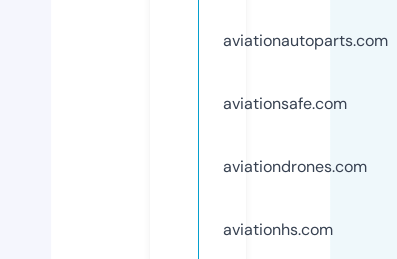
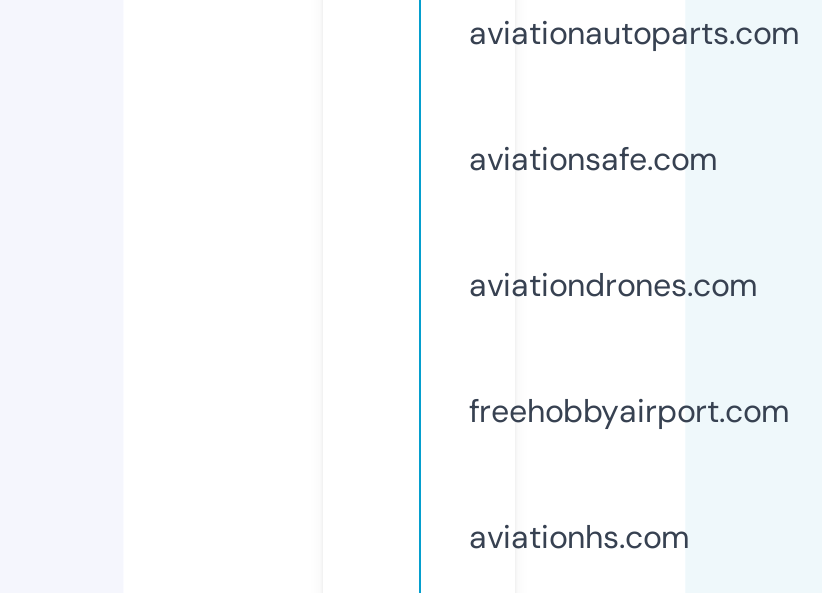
none -> [469,390,789,432] freehobbyairport.com

